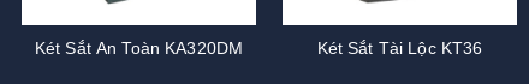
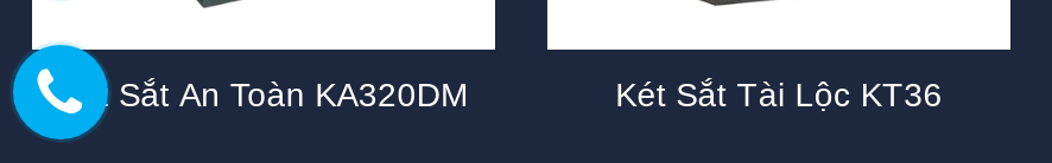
[12,22,58,71] [image] -> [11,43,106,142] [image]

